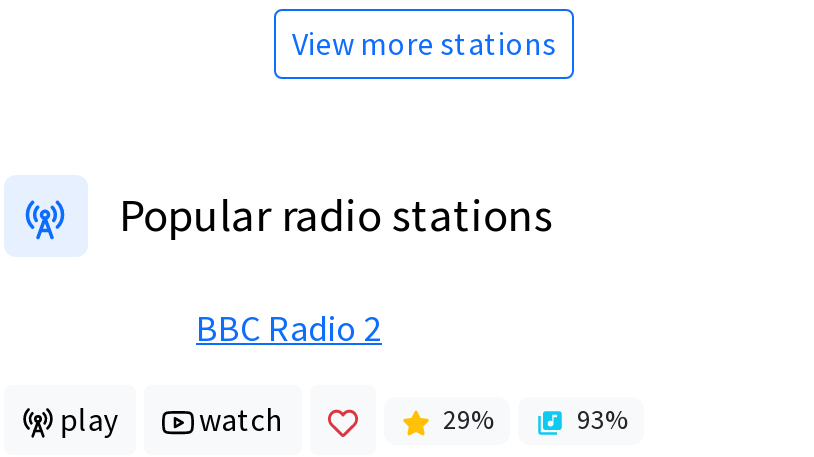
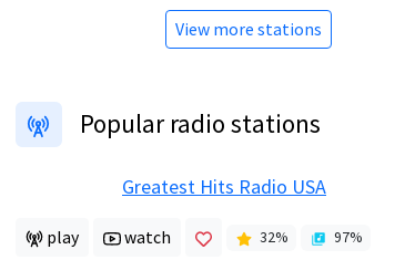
[196,305,382,351] BBC Radio 2 -> [122,174,326,199] Greatest Hits Radio USA
[443,403,627,437] 29% | 93% -> [259,228,361,247] 32% | 97%

